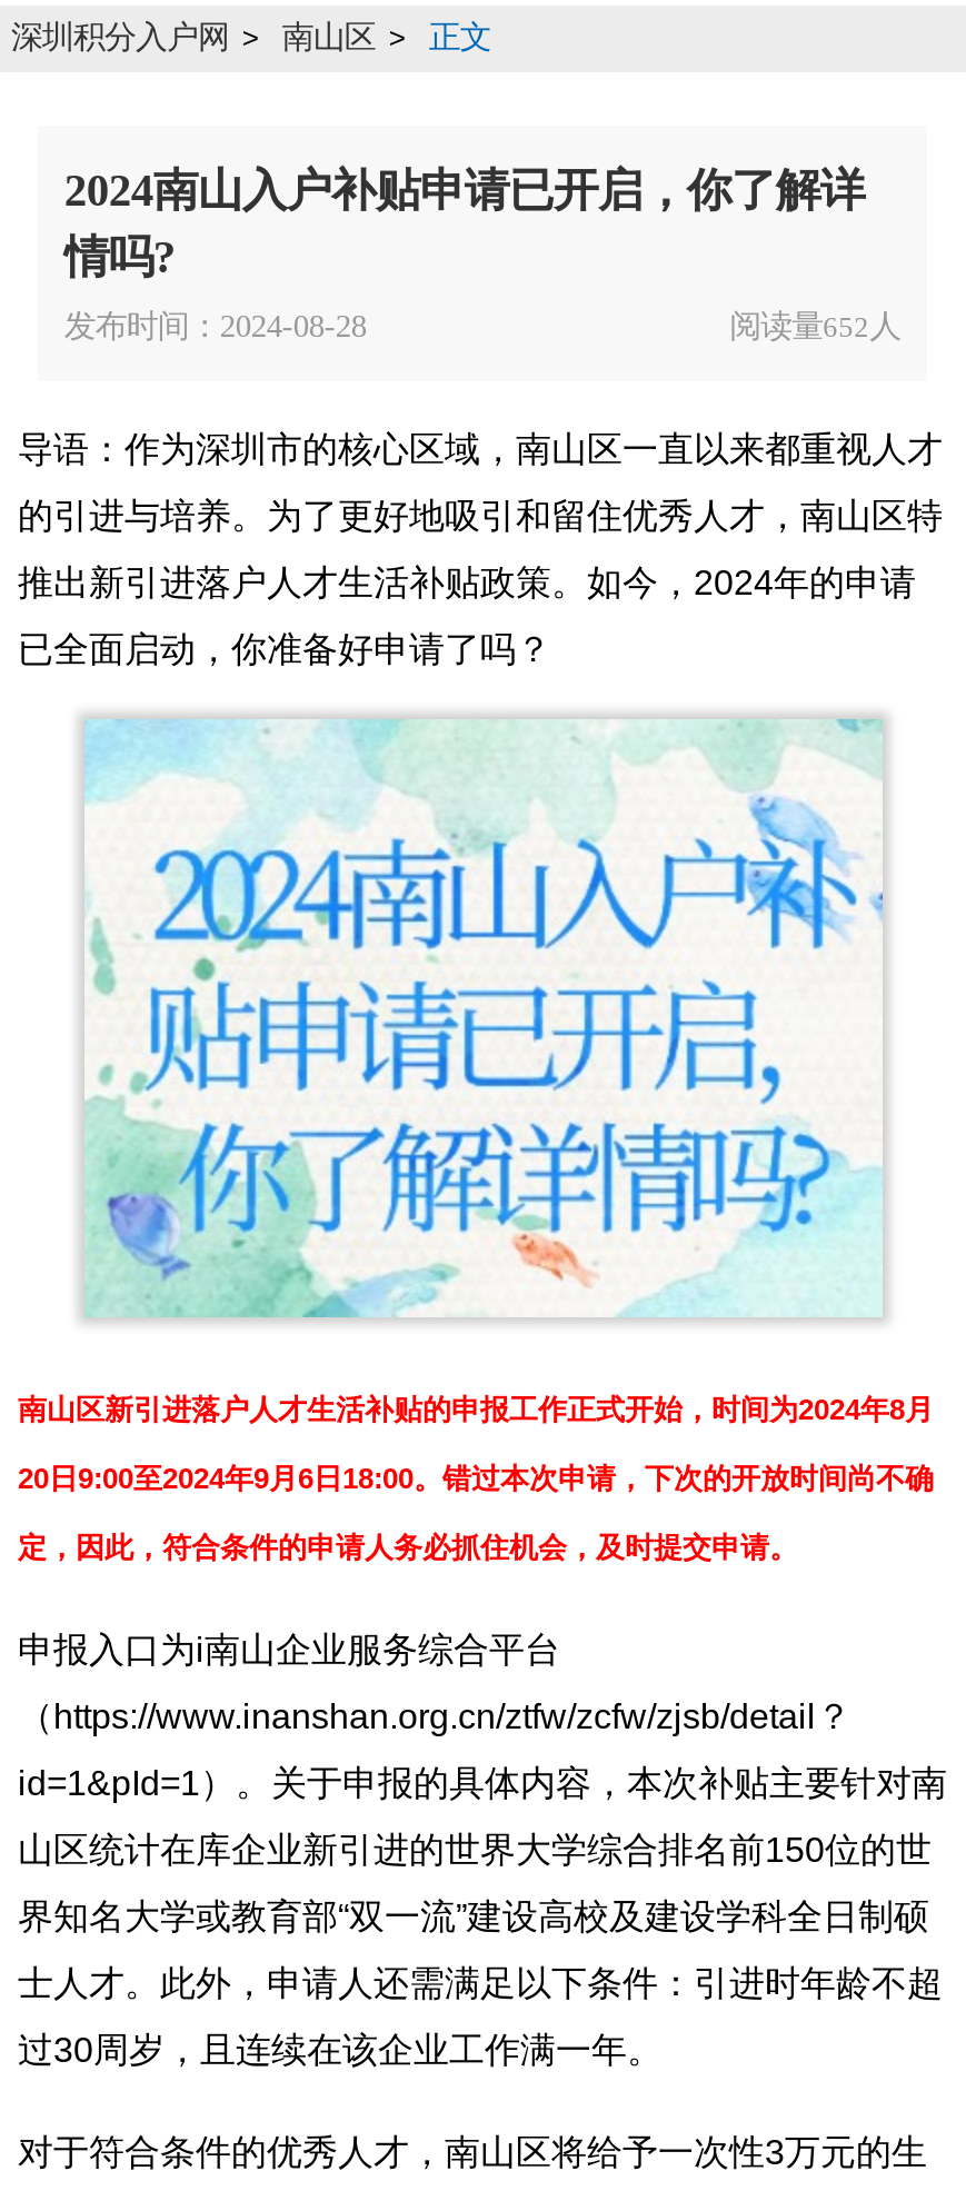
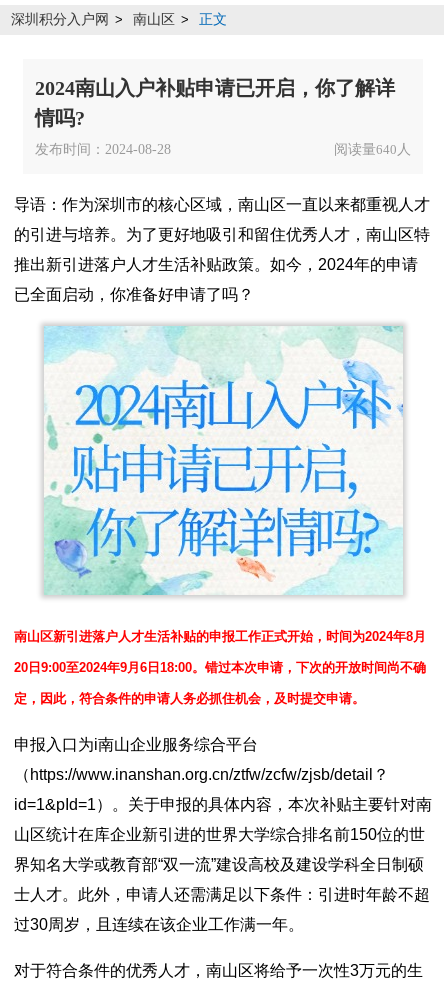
[730,308,901,343] 阅读量652人 -> [334,141,411,157] 阅读量640人

